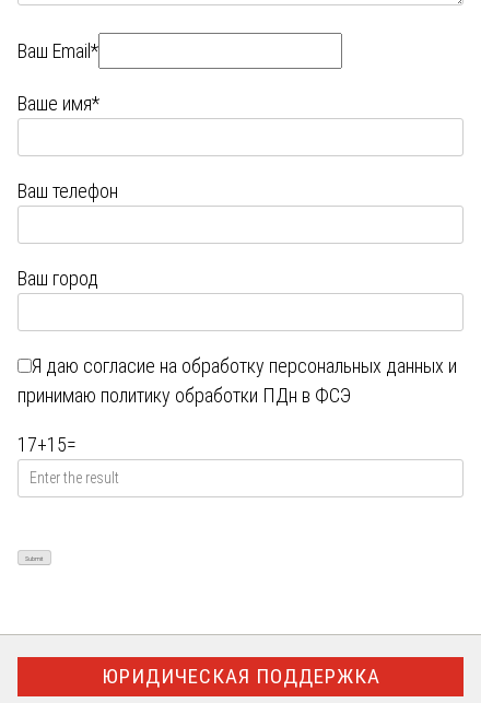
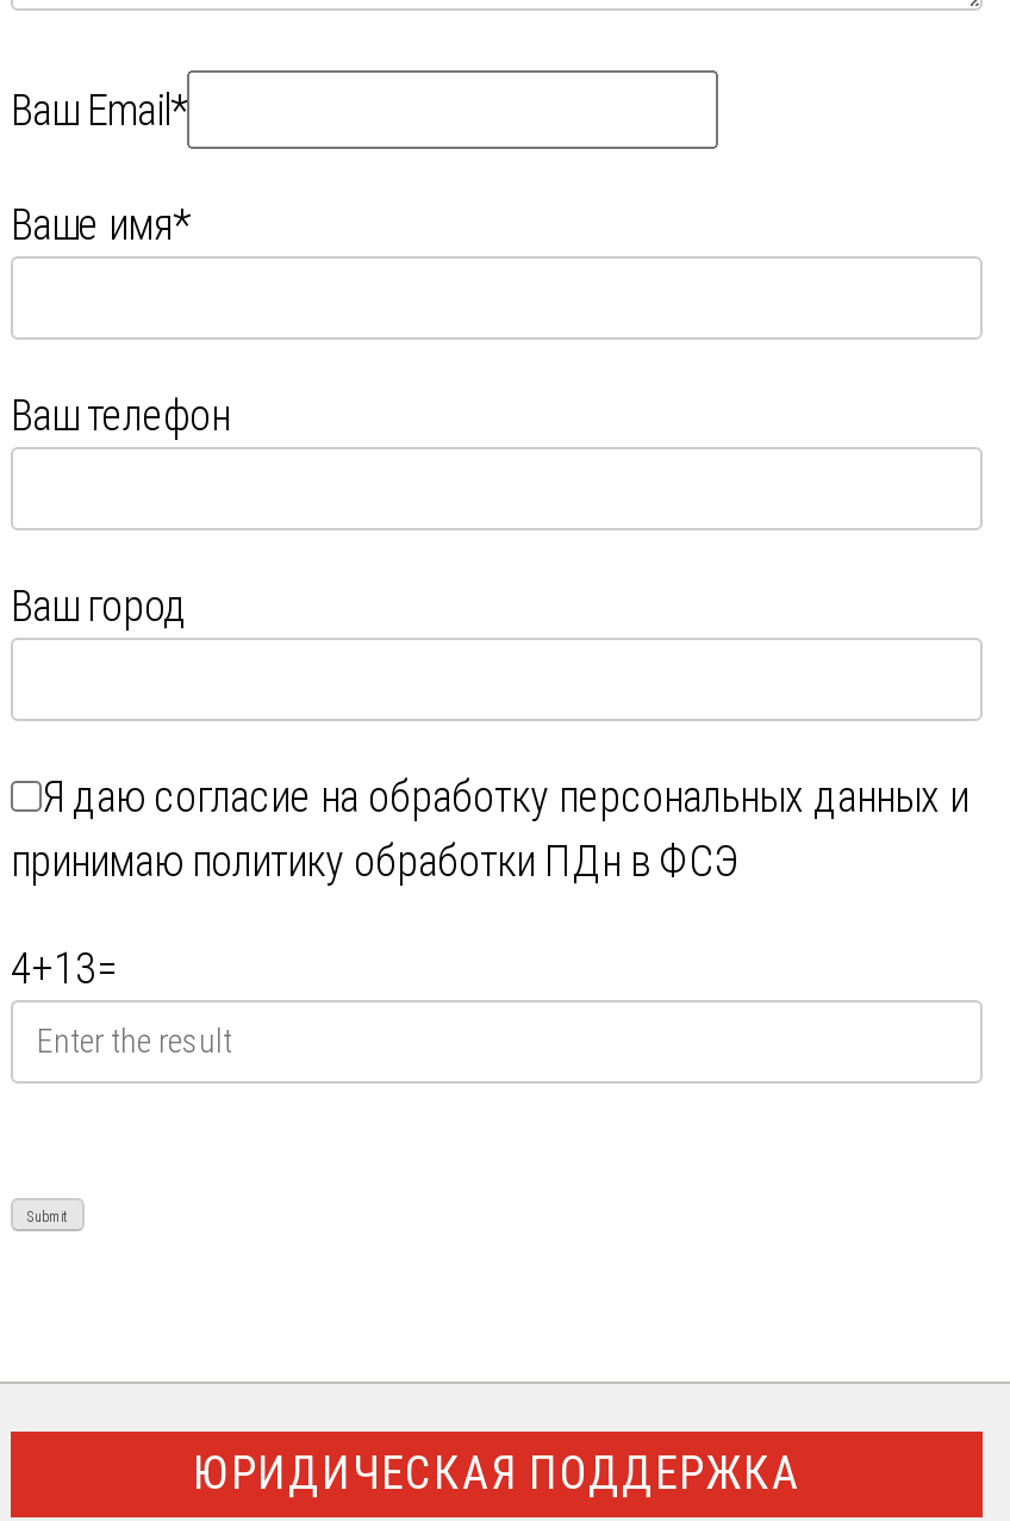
[17,433,77,455] 17+15= -> [11,943,118,993] 4+13=

